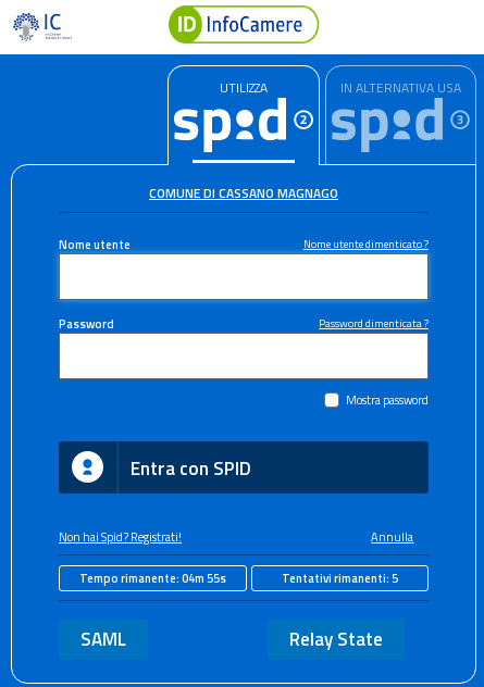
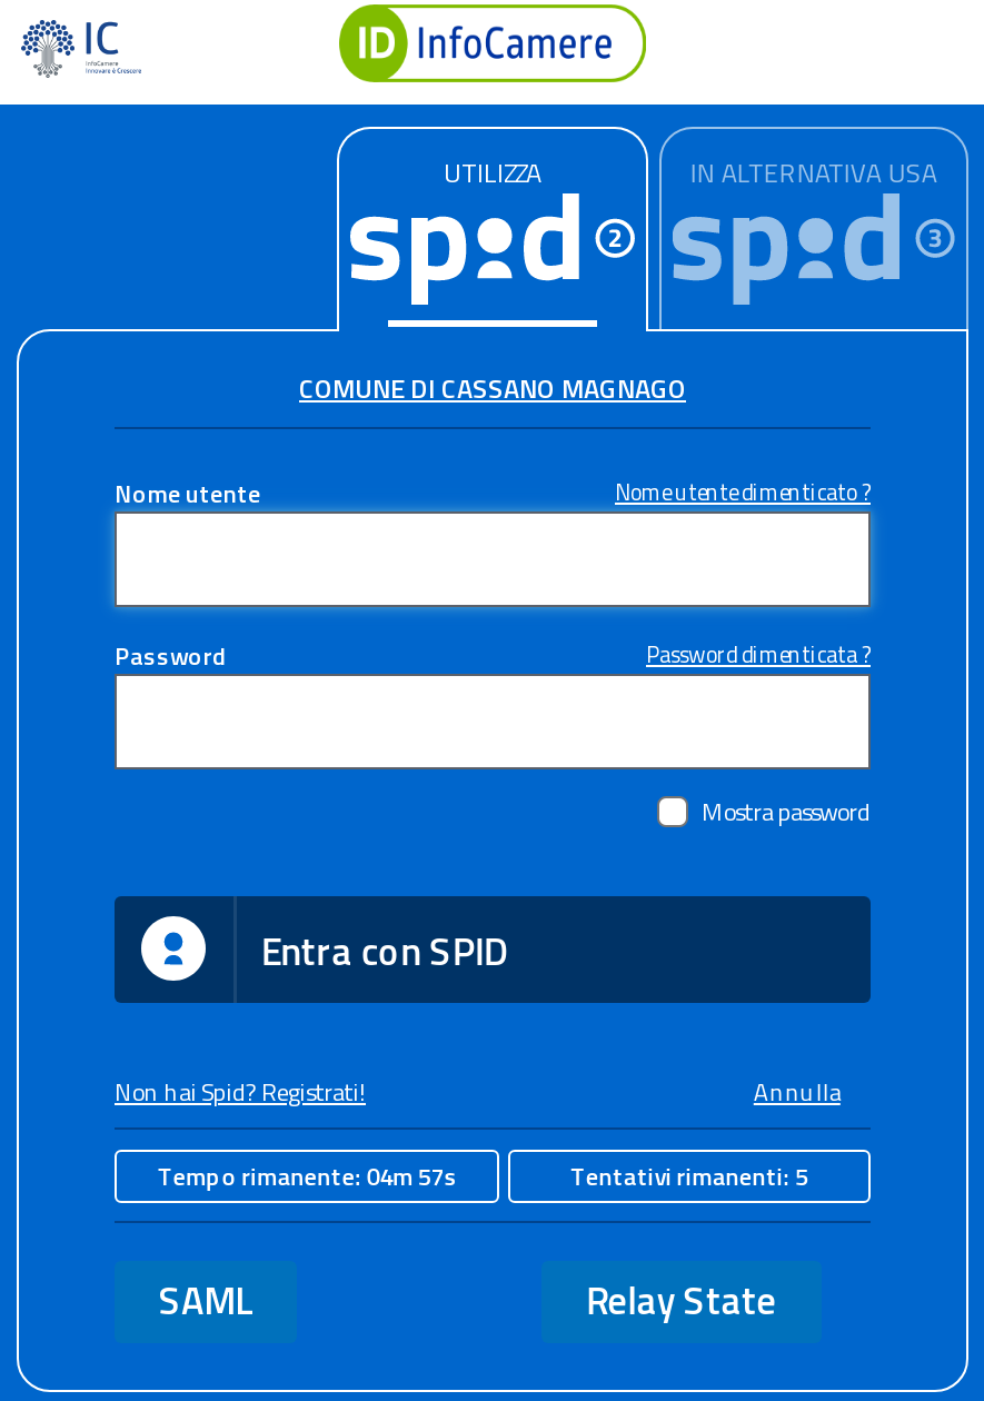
[80,568,226,587] Tempo rimanente: 04m 55s -> [157,1156,457,1194] Tempo rimanente: 04m 57s

